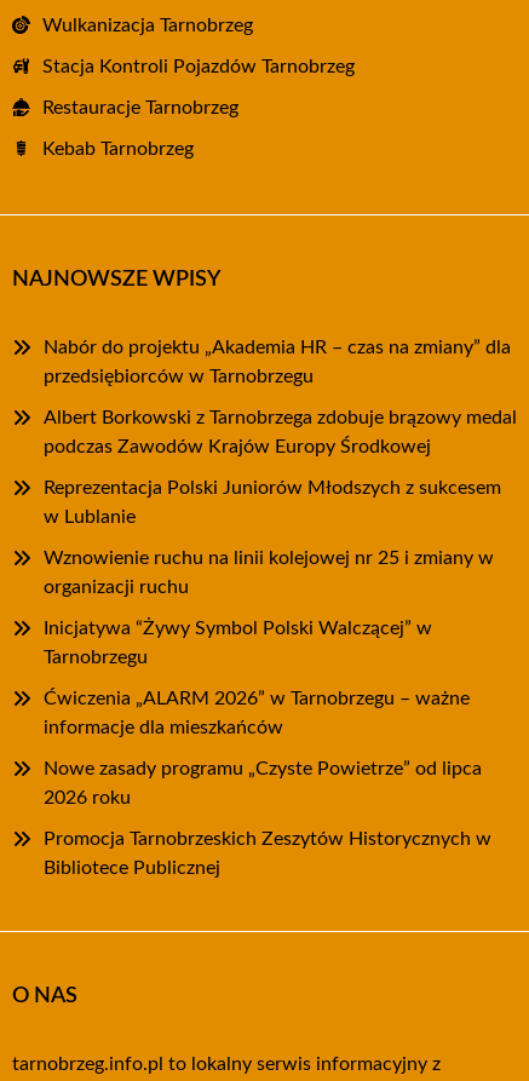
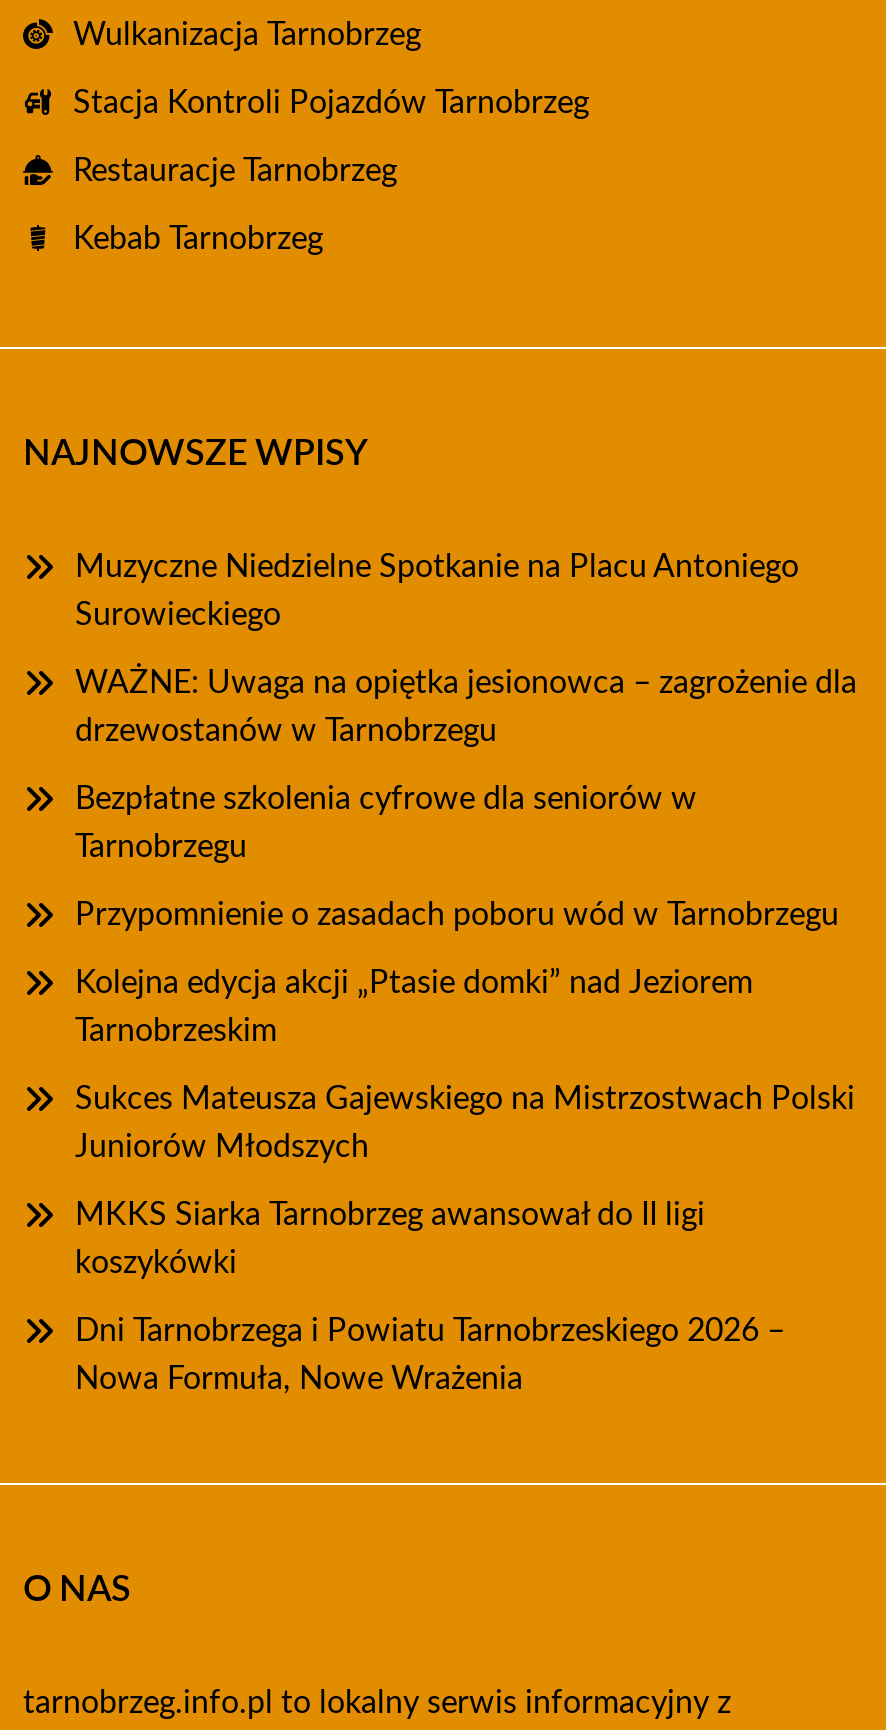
[44,338,517,638] Nabór do projektu „Akademia HR – czas na zmiany” dla | przedsiębiorców w Tarnobrzegu | Albert Borkowski z Tarnobrzega zdobuje brązowy medal | podczas Zawodów Krajów Europy Środkowej | Reprezentacja Polski Juniorów Młodszych z sukcesem | w Lublanie | Wznowienie ruchu na linii kolejowej nr 25 i zmiany w | organizacji ruchu | Inicjatywa “Żywy Symbol Polski Walczącej” w -> [75,551,857,815] Muzyczne Niedzielne Spotkanie na Placu Antoniego | Surowieckiego | WAŻNE: Uwaga na opiętka jesionowca – zagrożenie dla | drzewostanów w Tarnobrzegu | Bezpłatne szkolenia cyfrowe dla seniorów w
moved [44,648,148,667] -> [75,831,247,863]: Tarnobrzegu
[44,689,491,878] Ćwiczenia „ALARM 2026” w Tarnobrzegu – ważne | informacje dla mieszkańców | Nowe zasady programu „Czyste Powietrze” od lipca | 2026 roku | Promocja Tarnobrzeskich Zeszytów Historycznych w | Bibliotece Publicznej -> [75,899,855,1395] Przypomnienie o zasadach poboru wód w Tarnobrzegu | Kolejna edycja akcji „Ptasie domki” nad Jeziorem | Tarnobrzeskim | Sukces Mateusza Gajewskiego na Mistrzostwach Polski | Juniorów Młodszych | MKKS Siarka Tarnobrzeg awansował do II ligi | koszykówki | Dni Tarnobrzega i Powiatu Tarnobrzeskiego 2026 – | Nowa Formuła, Nowe Wrażenia

